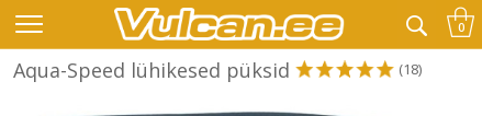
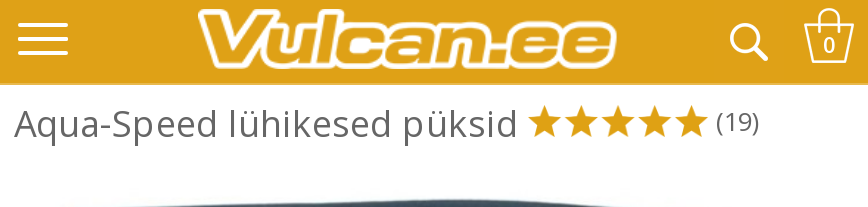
[399,59,422,79] (18) -> [716,103,758,139] (19)

